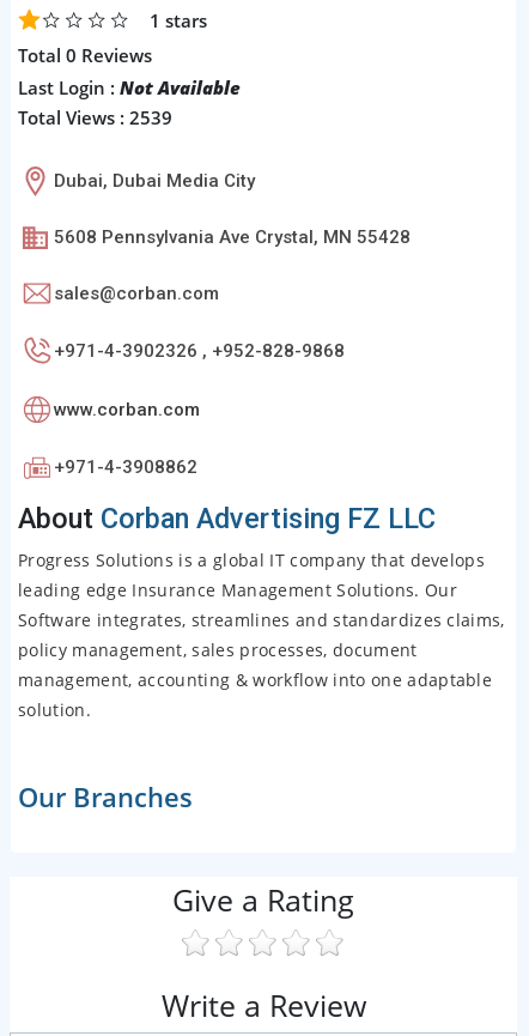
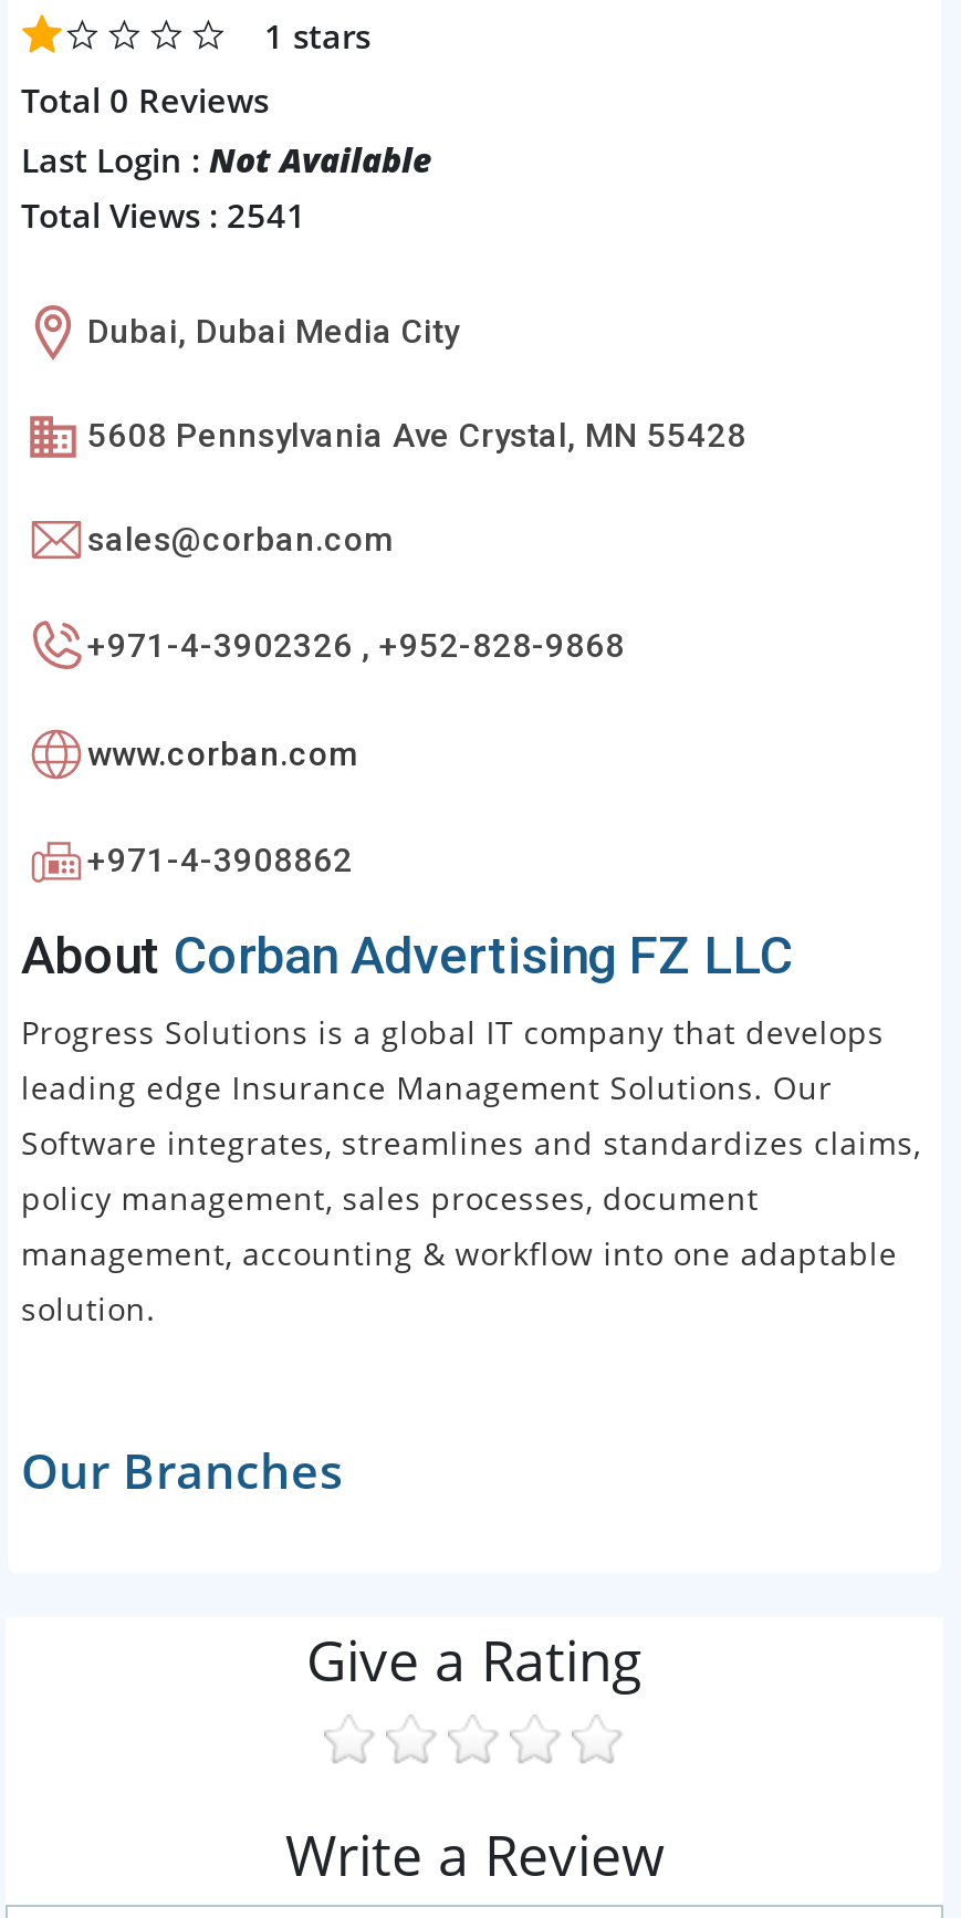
[18,106,172,130] Total Views : 2539 -> [21,194,306,238] Total Views : 2541

